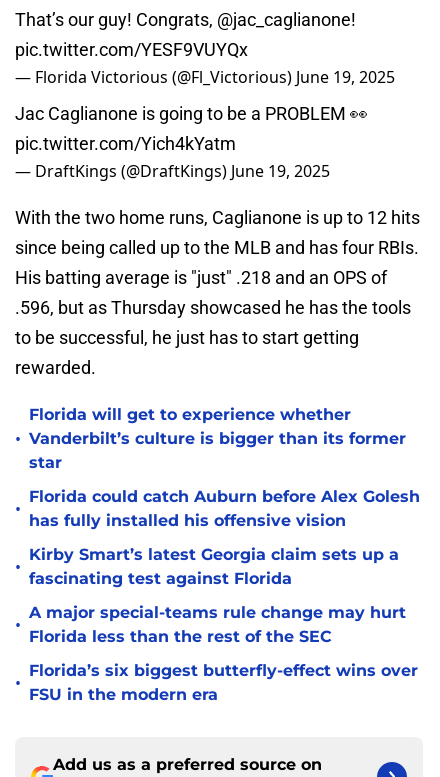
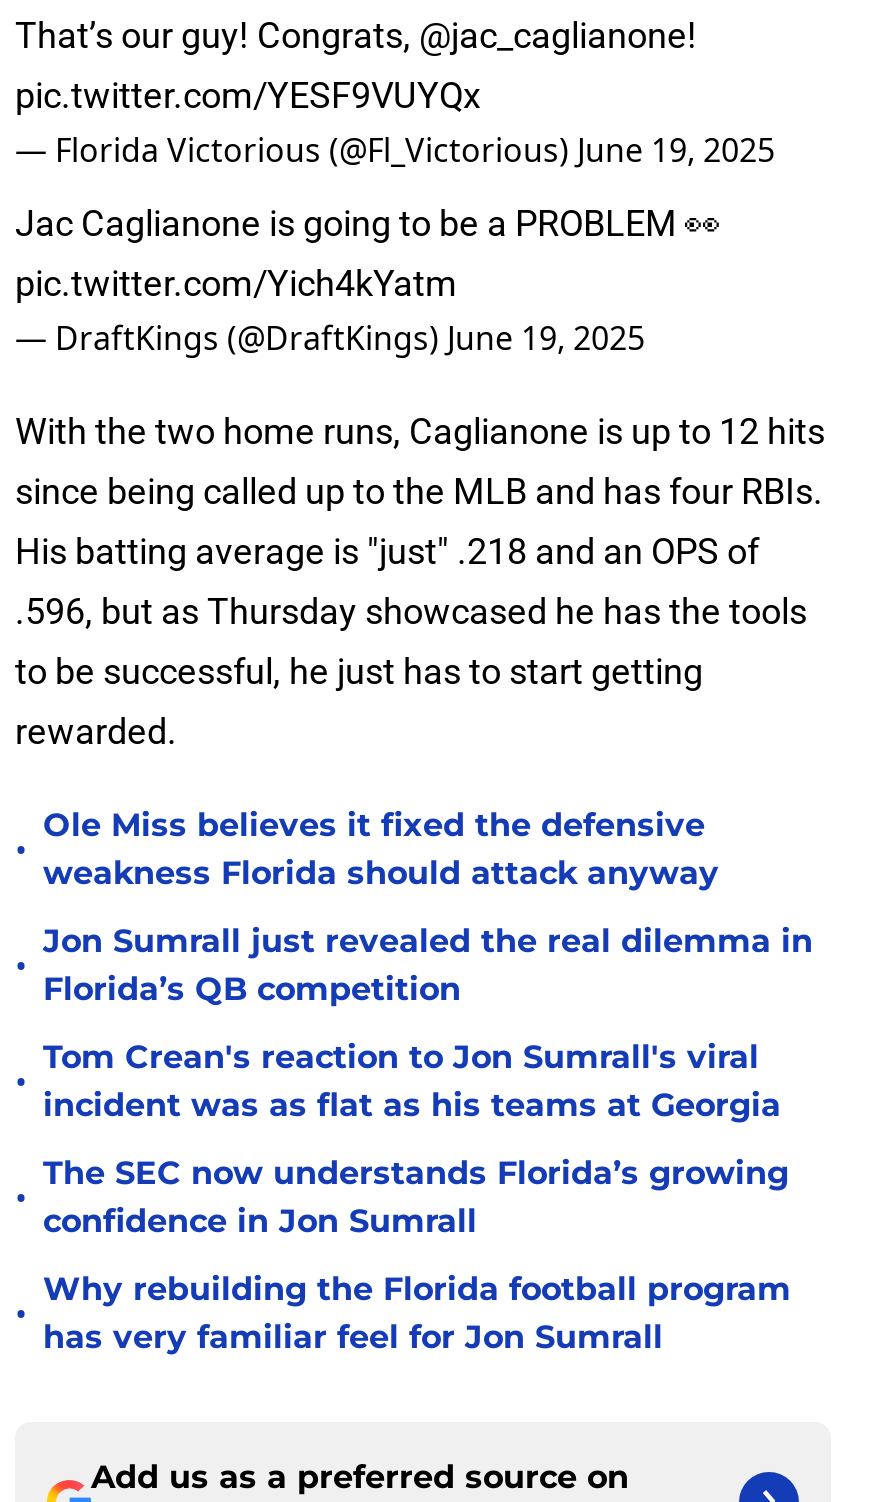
[29,405,406,472] Florida will get to experience whether | Vanderbilt’s culture is bigger than its former | star -> [43,806,719,892] Ole Miss believes it fixed the defensive | weakness Florida should attack anyway
[29,487,420,530] Florida could catch Auburn before Alex Golesh | has fully installed his offensive vision -> [43,922,813,1008] Jon Sumrall just revealed the real dilemma in | Florida’s QB competition
[29,545,399,588] Kirby Smart’s latest Georgia claim sets up a | fascinating test against Florida -> [43,1038,781,1124] Tom Crean's reaction to Jon Sumrall's viral | incident was as flat as his teams at Georgia
[29,603,406,646] A major special-teams rule change may hurt | Florida less than the rest of the SEC -> [43,1154,789,1240] The SEC now understands Florida’s growing | confidence in Jon Sumrall
[29,661,418,704] Florida’s six biggest butterfly-effect wins over | FSU in the modern era -> [43,1270,791,1356] Why rebuilding the Florida football program | has very familiar feel for Jon Sumrall

